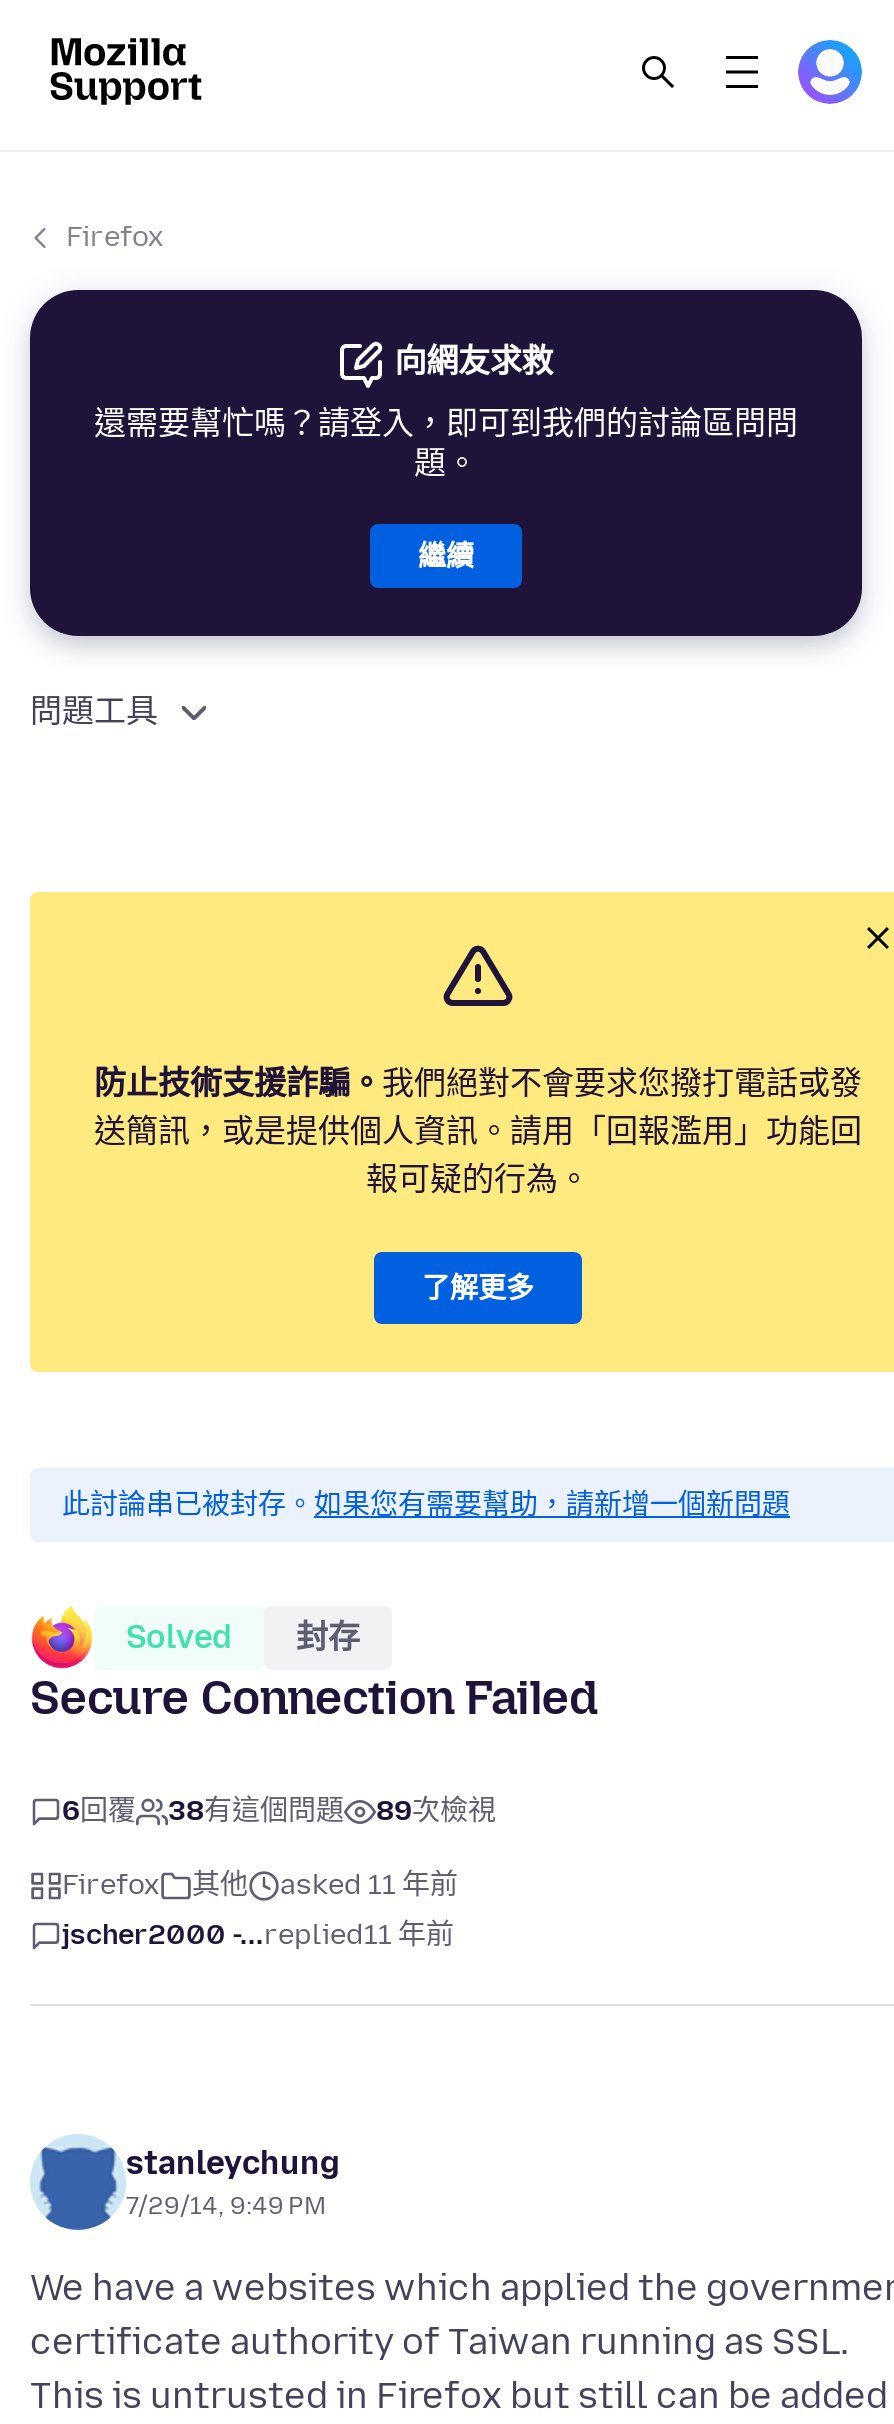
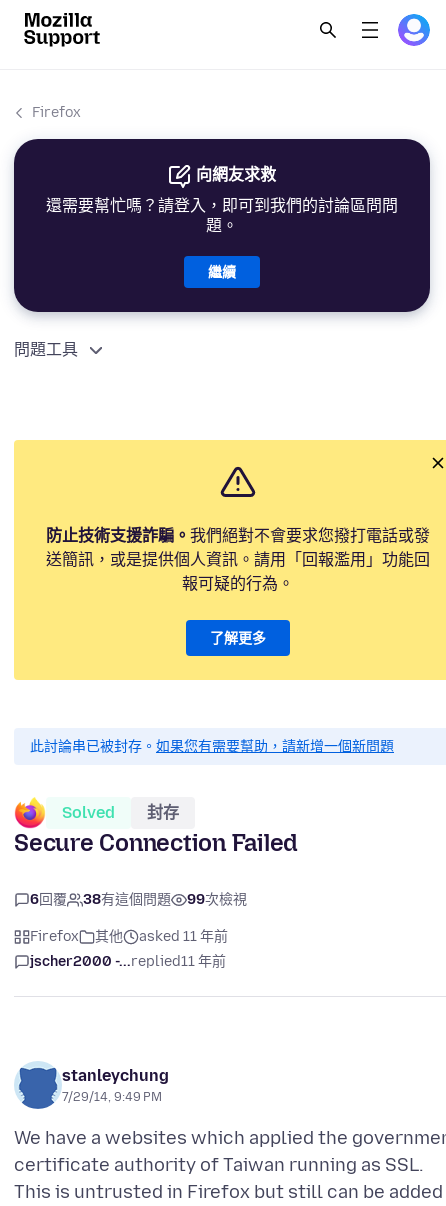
[62,1794,496,1828] 6回覆 38有這個問題 89次檢視 -> [30,891,247,908] 6回覆 38有這個問題 99次檢視

